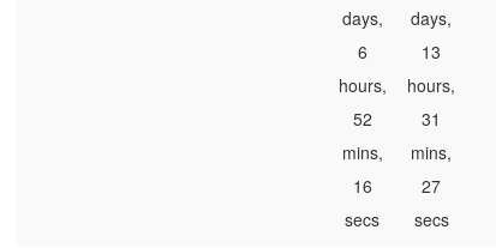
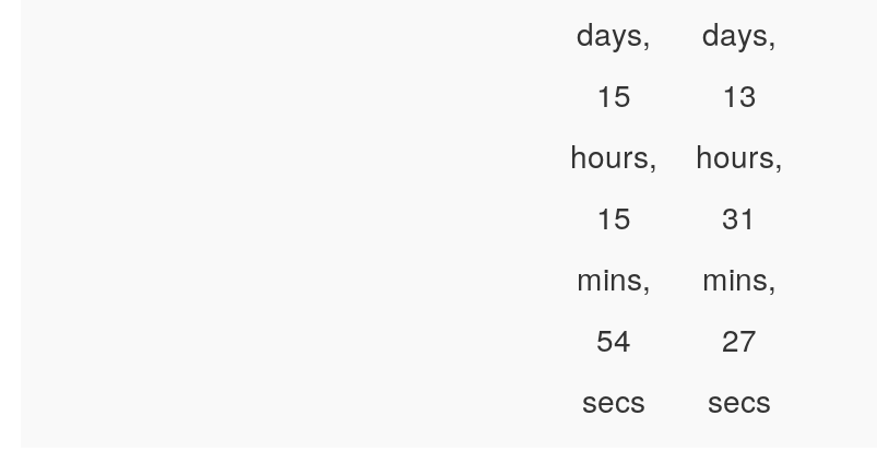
[357,40,367,64] 6 -> [596,73,631,116] 15
[352,107,372,131] 52 -> [596,195,631,238] 15
[352,174,372,198] 16 -> [596,317,631,361] 54

